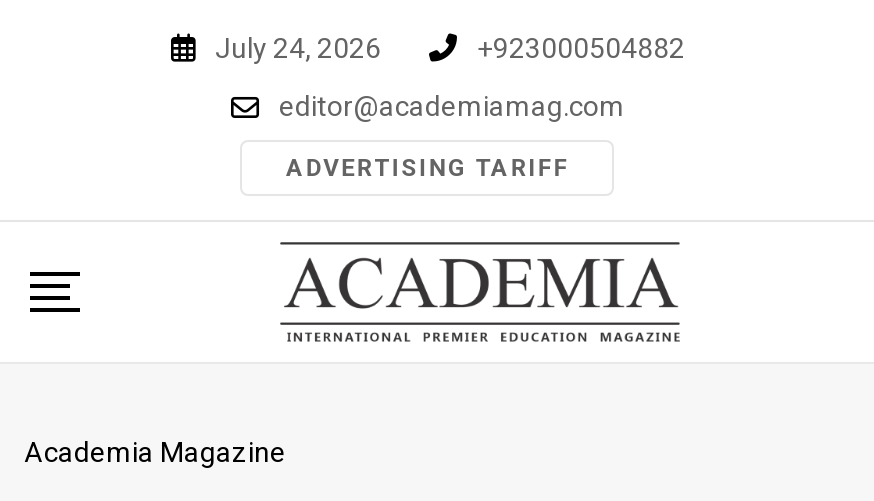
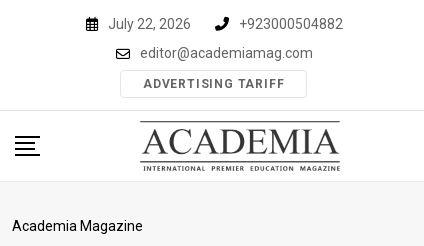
[215,31,381,63] July 24, 2026 -> [107,15,190,31] July 22, 2026

